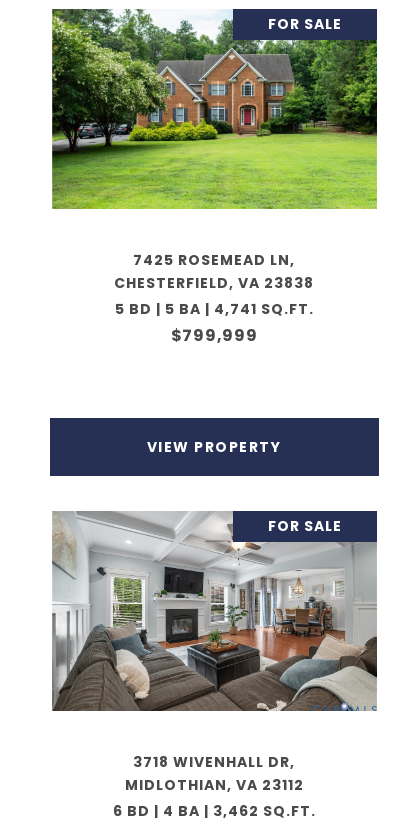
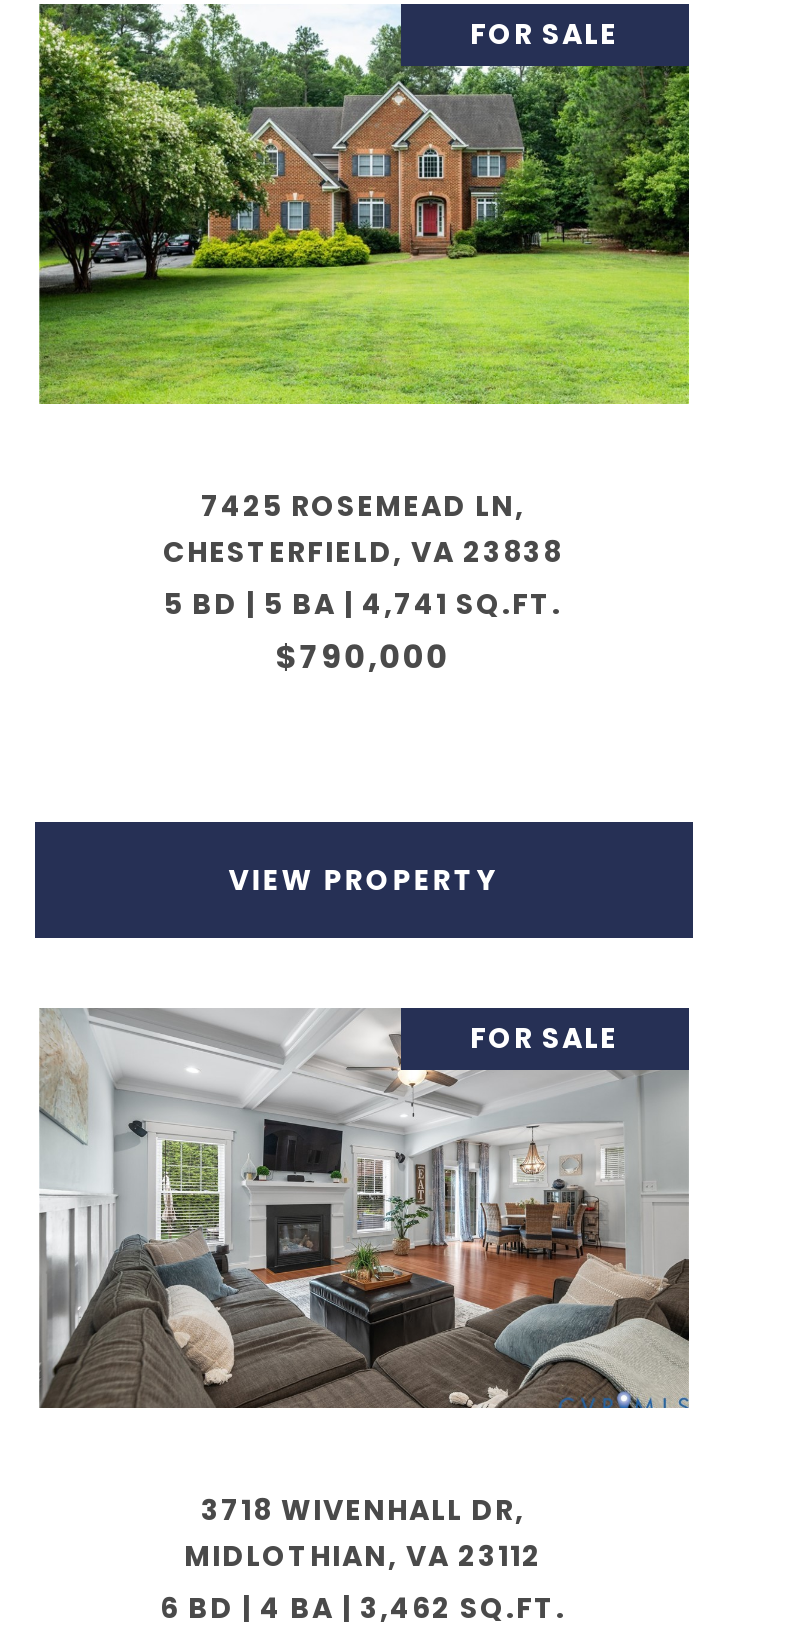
[170,324,257,347] $799,999 -> [276,634,450,680] $790,000

